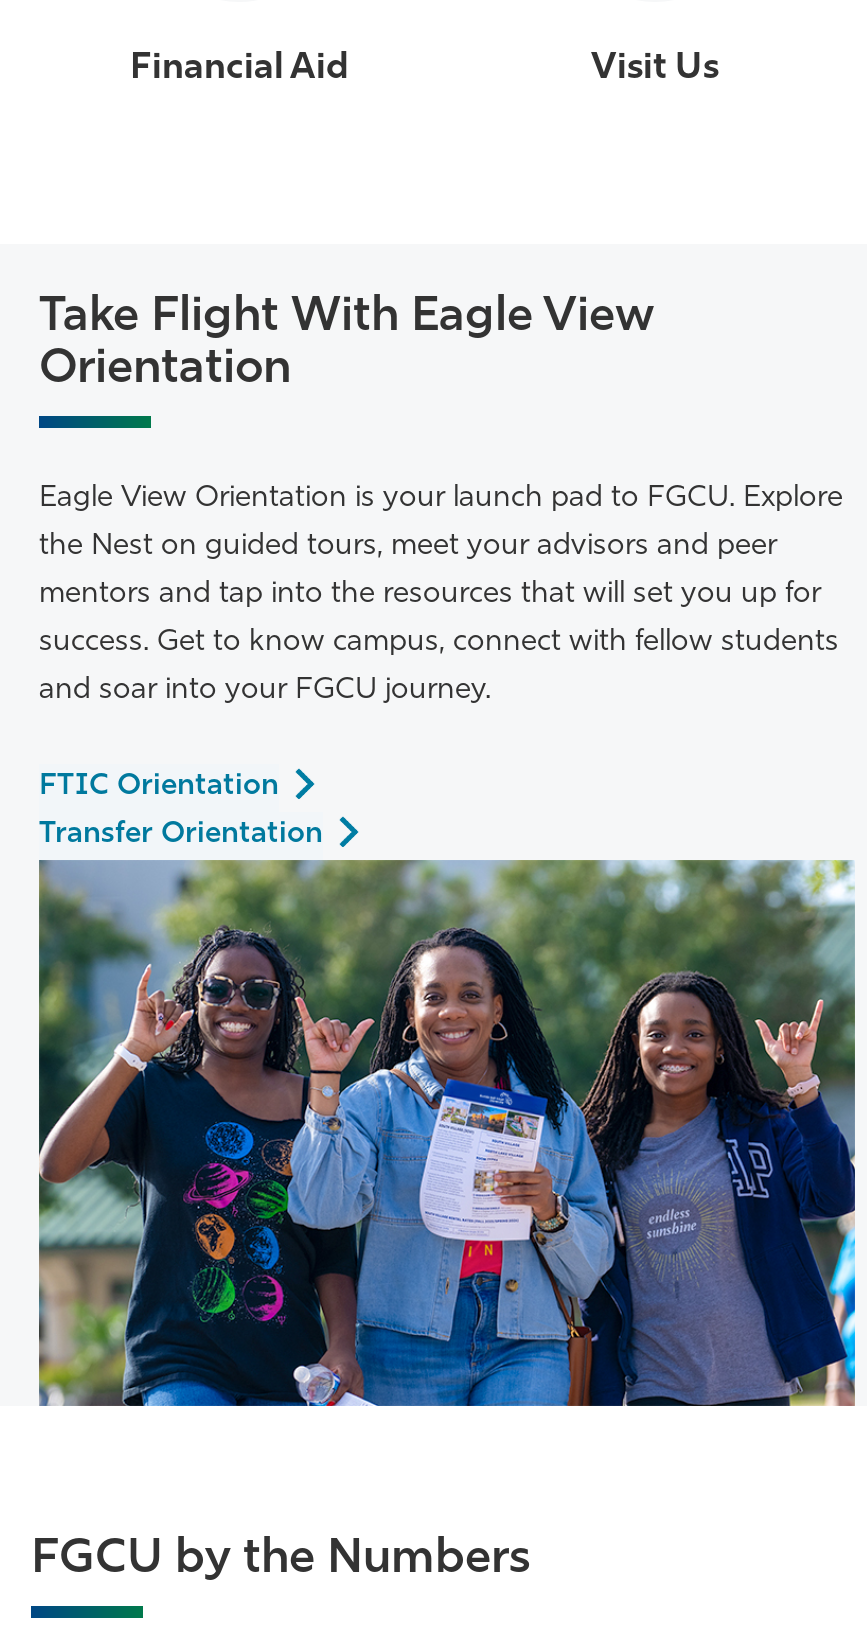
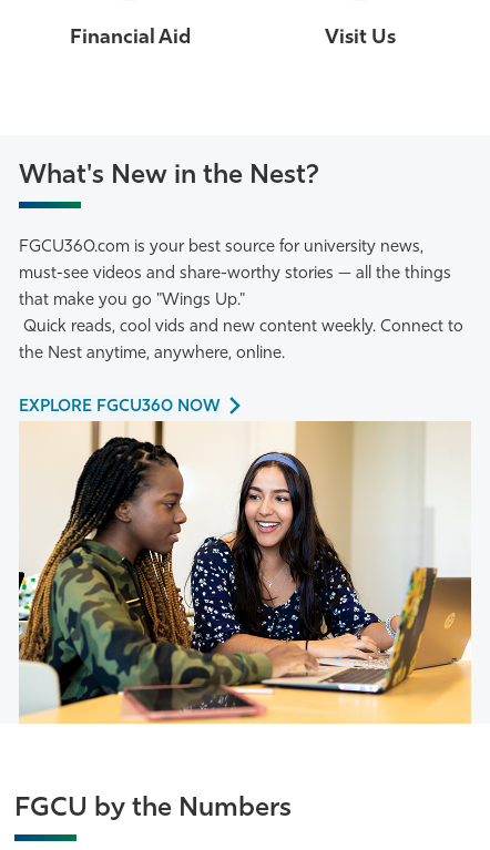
[39,294,843,850] Take Flight With Eagle View | Orientation | Eagle View Orientation is your launch pad to FGCU. Explore | the Nest on guided tours, meet your advisors and peer | mentors and tap into the resources that will set you up for | success. Get to know campus, connect with fellow students | and soar into your FGCU journey. | FTIC Orientation | Transfer Orientation -> [19,163,463,416] What's New in the Nest? | FGCU360.com is your best source for university news, | must-see videos and share-worthy stories — all the things | that make you go "Wings Up." | Quick reads, cool vids and new content weekly. Connect to | the Nest anytime, anywhere, online. | EXPLORE FGCU360 NOW
[37,858,857,1408] [image] -> [18,421,472,725] [image]

